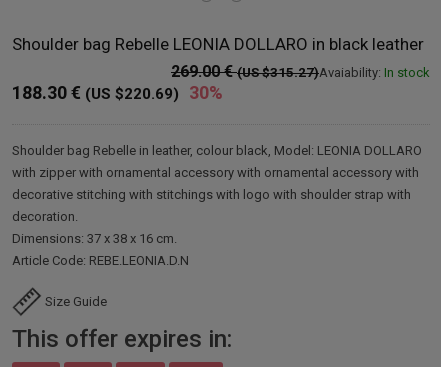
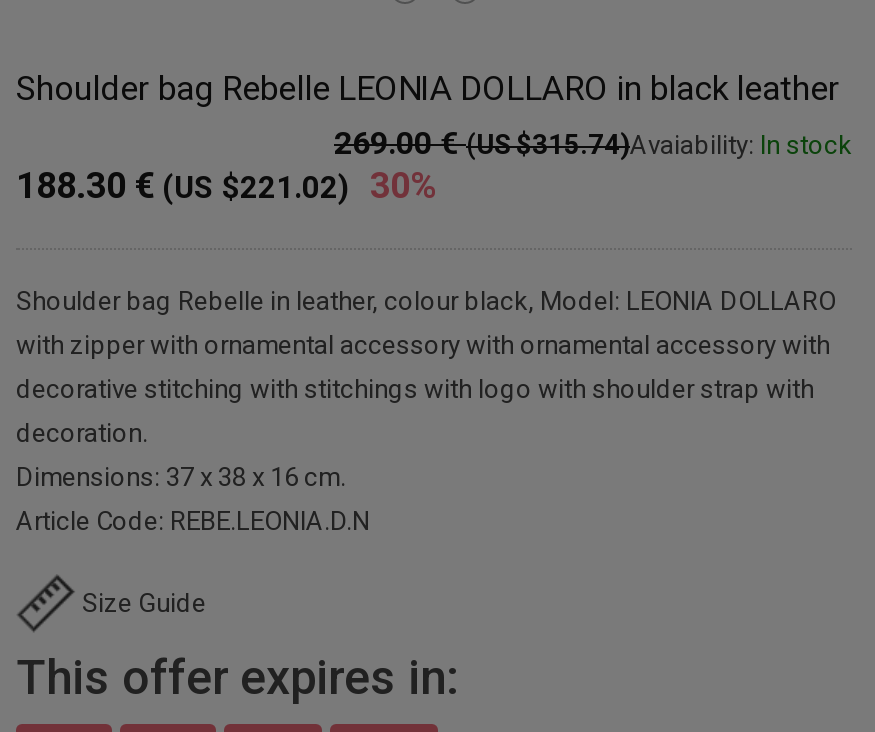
[171,62,430,81] 269.00 €(US $315.27) Avaiability: In stock -> [334,125,852,163] 269.00 €(US $315.74) Avaiability: In stock
[12,82,223,103] 188.30 €(US $220.69) 30% -> [16,165,438,207] 188.30 €(US $221.02) 30%

